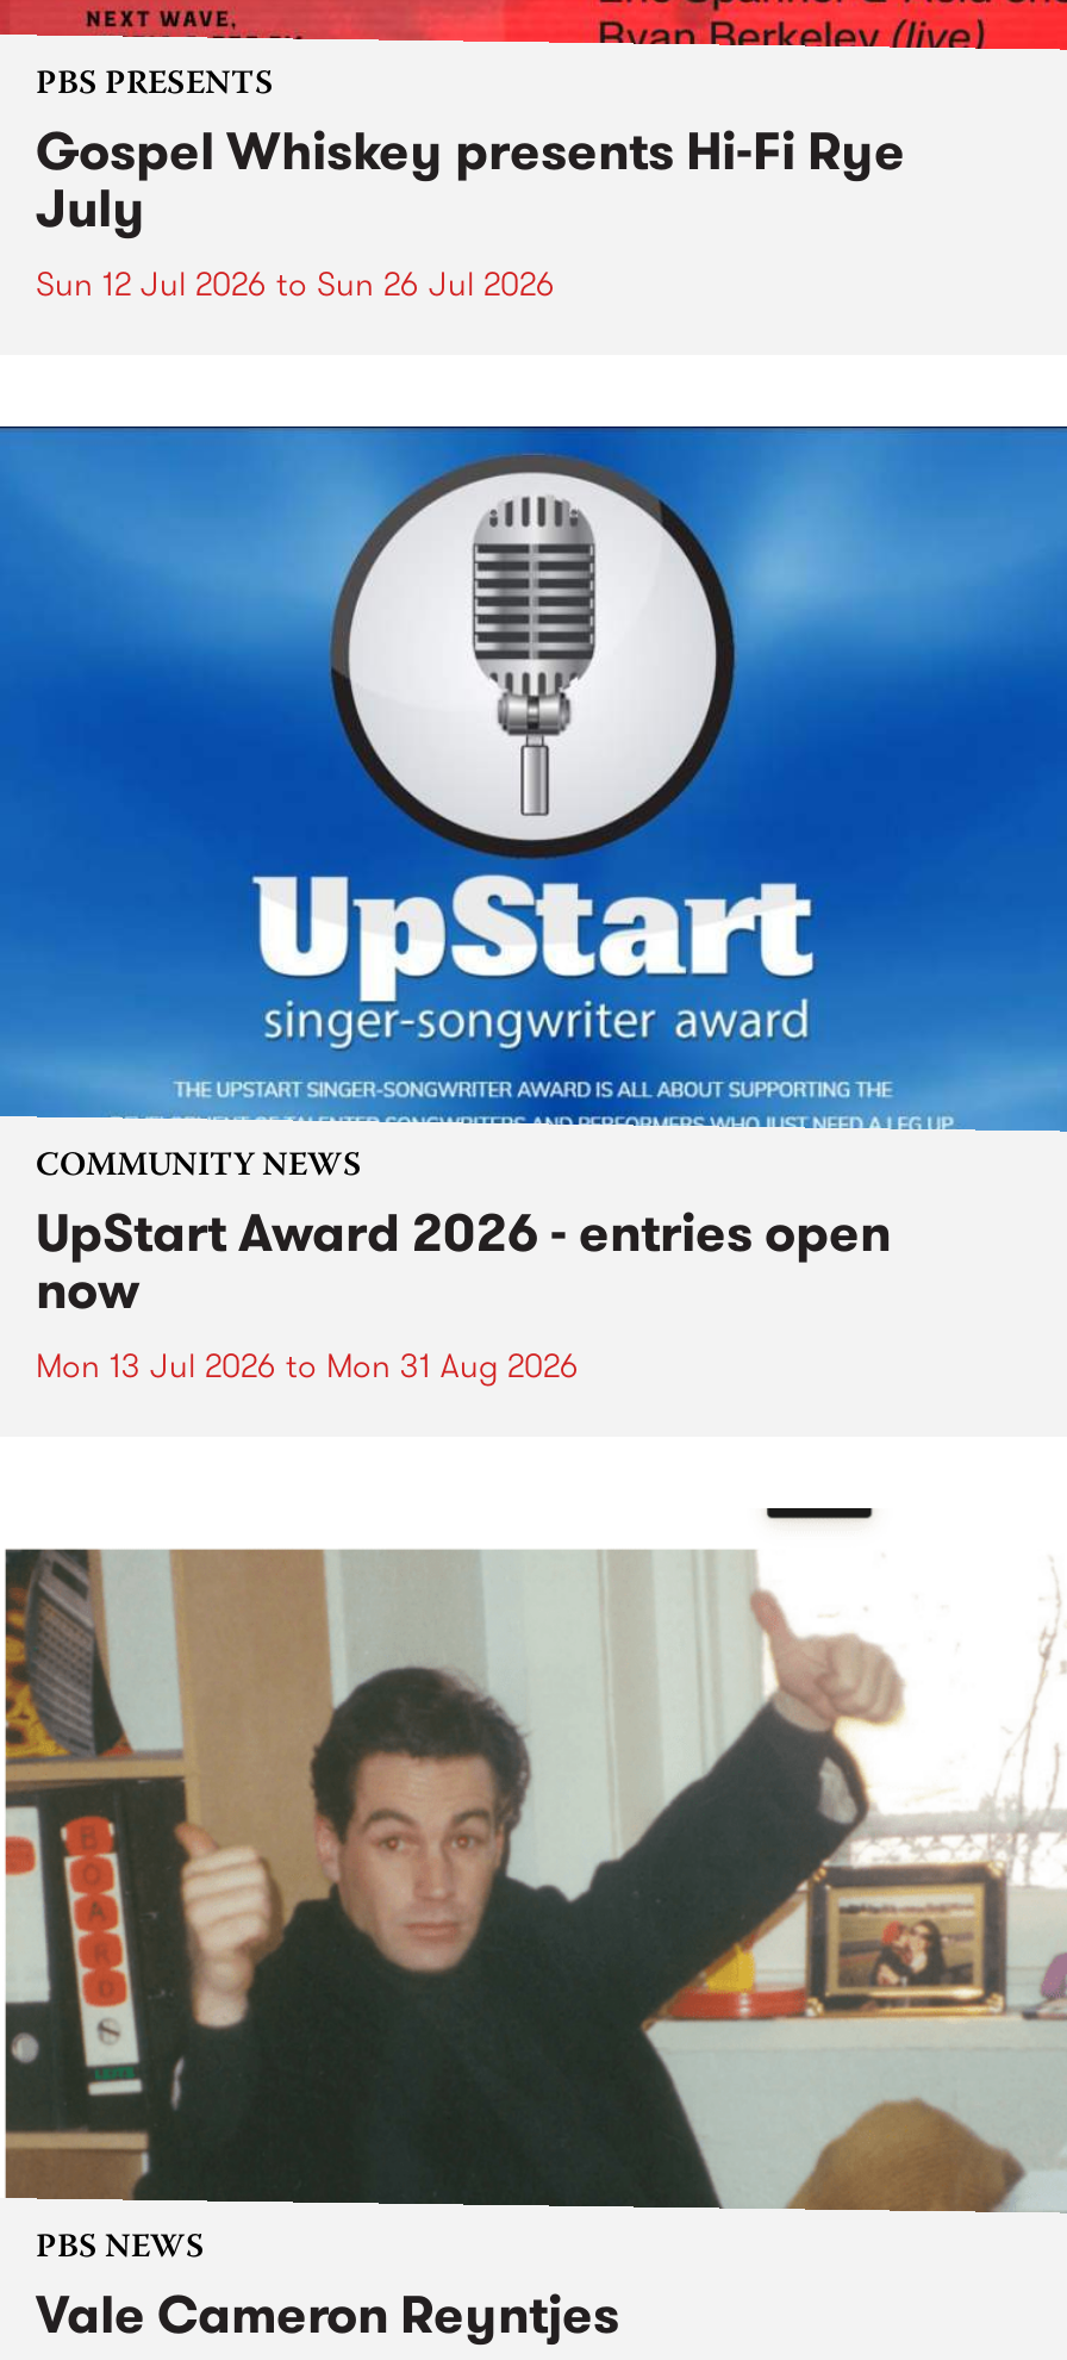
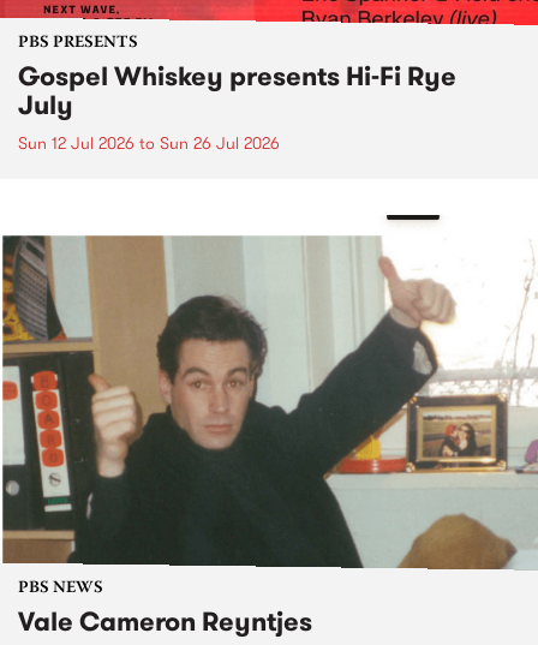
[7,424,1060,1389] [image] | COMMUNITY NEWS | UpStart Award 2026 - entries open | now | Mon 13 Jul 2026 to Mon 31 Aug 2026 -> none

